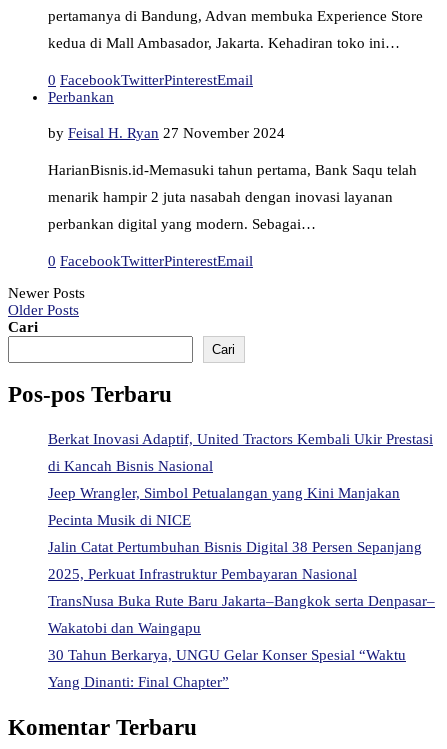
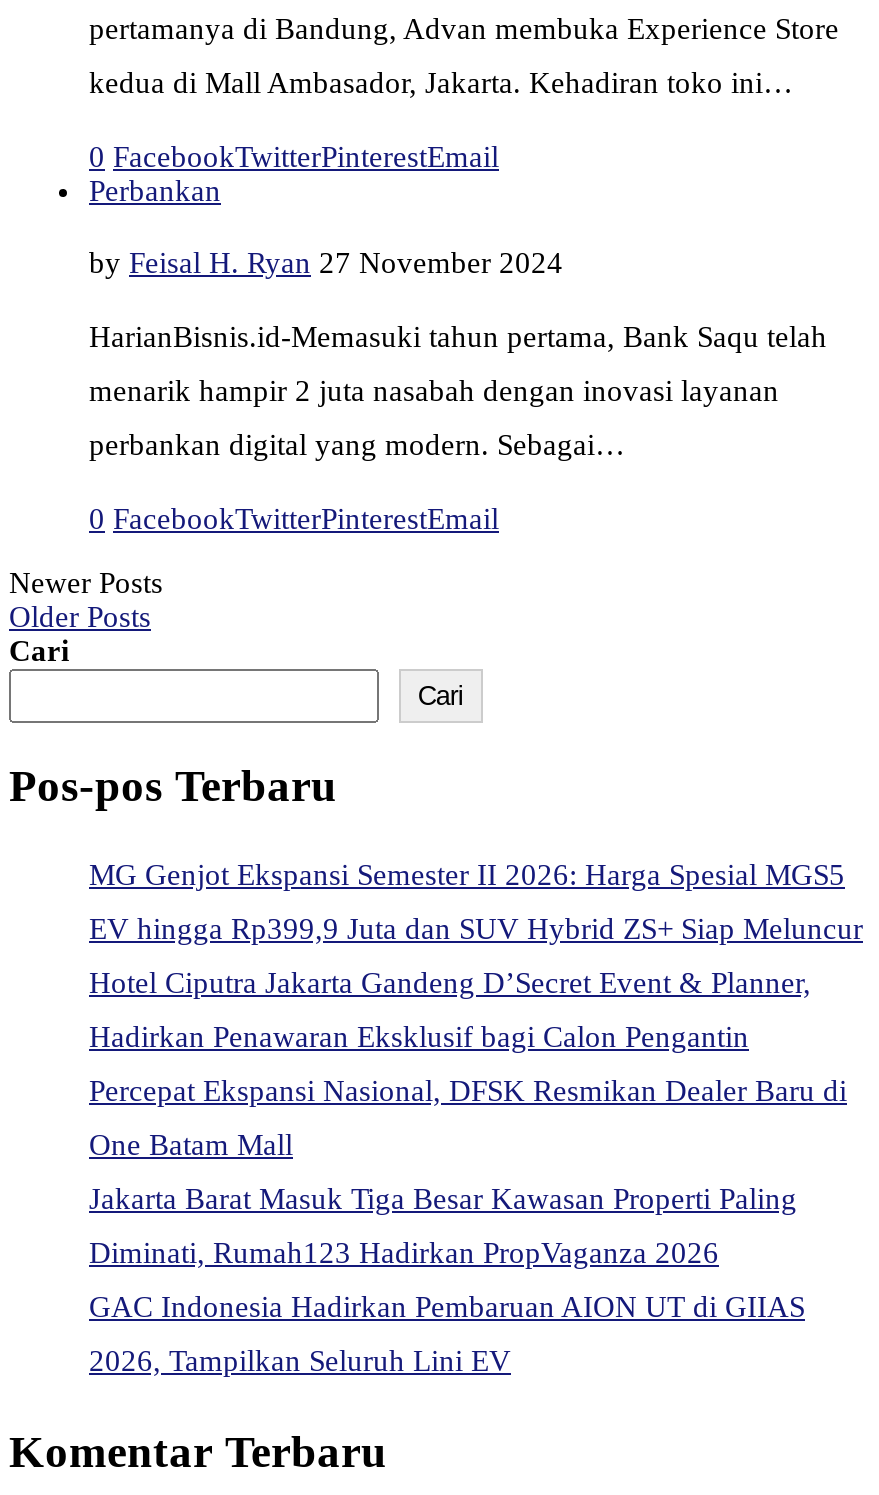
[48,431,433,447] Berkat Inovasi Adaptif, United Tractors Kembali Ukir Prestasi -> [89,860,845,892] MG Genjot Ekspansi Semester II 2026: Harga Spesial MGS5
[48,458,213,474] di Kancah Bisnis Nasional -> [89,914,863,946] EV hingga Rp399,9 Juta dan SUV Hybrid ZS+ Siap Meluncur
[48,485,400,501] Jeep Wrangler, Simbol Petualangan yang Kini Manjakan -> [89,968,811,1000] Hotel Ciputra Jakarta Gandeng D’Secret Event & Planner,
[48,512,191,528] Pecinta Musik di NICE -> [89,1022,749,1054] Hadirkan Penawaran Eksklusif bagi Calon Pengantin
[48,539,422,555] Jalin Catat Pertumbuhan Bisnis Digital 38 Persen Sepanjang -> [89,1076,847,1108] Percepat Ekspansi Nasional, DFSK Resmikan Dealer Baru di
[48,566,357,582] 2025, Perkuat Infrastruktur Pembayaran Nasional -> [89,1130,293,1162] One Batam Mall
[48,593,435,609] TransNusa Buka Rute Baru Jakarta–Bangkok serta Denpasar– -> [89,1184,797,1216] Jakarta Barat Masuk Tiga Besar Kawasan Properti Paling
[48,620,201,636] Wakatobi dan Waingapu -> [89,1238,719,1270] Diminati, Rumah123 Hadirkan PropVaganza 2026
[48,647,406,663] 30 Tahun Berkarya, UNGU Gelar Konser Spesial “Waktu -> [89,1292,805,1324] GAC Indonesia Hadirkan Pembaruan AION UT di GIIAS
[48,674,229,690] Yang Dinanti: Final Chapter” -> [89,1346,511,1378] 2026, Tampilkan Seluruh Lini EV

